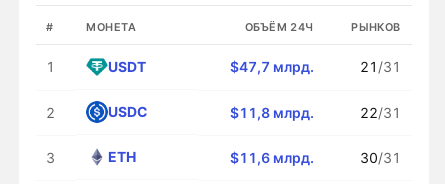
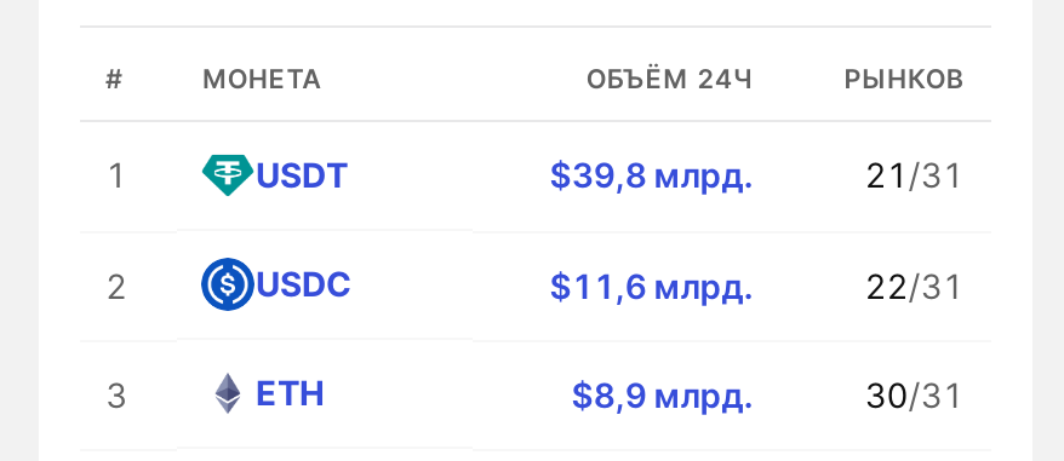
[230,58,314,75] $47,7 млрд. -> [550,155,753,196] $39,8 млрд.
[230,104,314,121] $11,8 млрд. -> [550,266,753,307] $11,6 млрд.
[230,149,314,166] $11,6 млрд. -> [572,375,753,416] $8,9 млрд.

